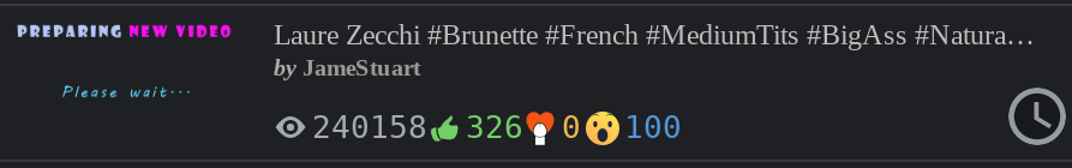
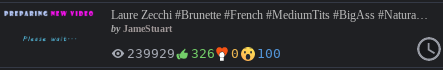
[312,109,682,145] 240158 326 0 100 -> [127,46,281,61] 239929 326 0 100

